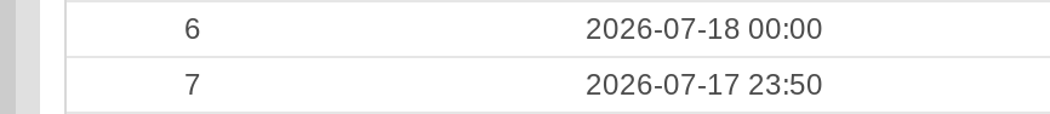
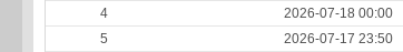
[184,12,201,46] 6 -> [100,6,107,21] 4
[184,68,201,102] 7 -> [100,31,107,46] 5

